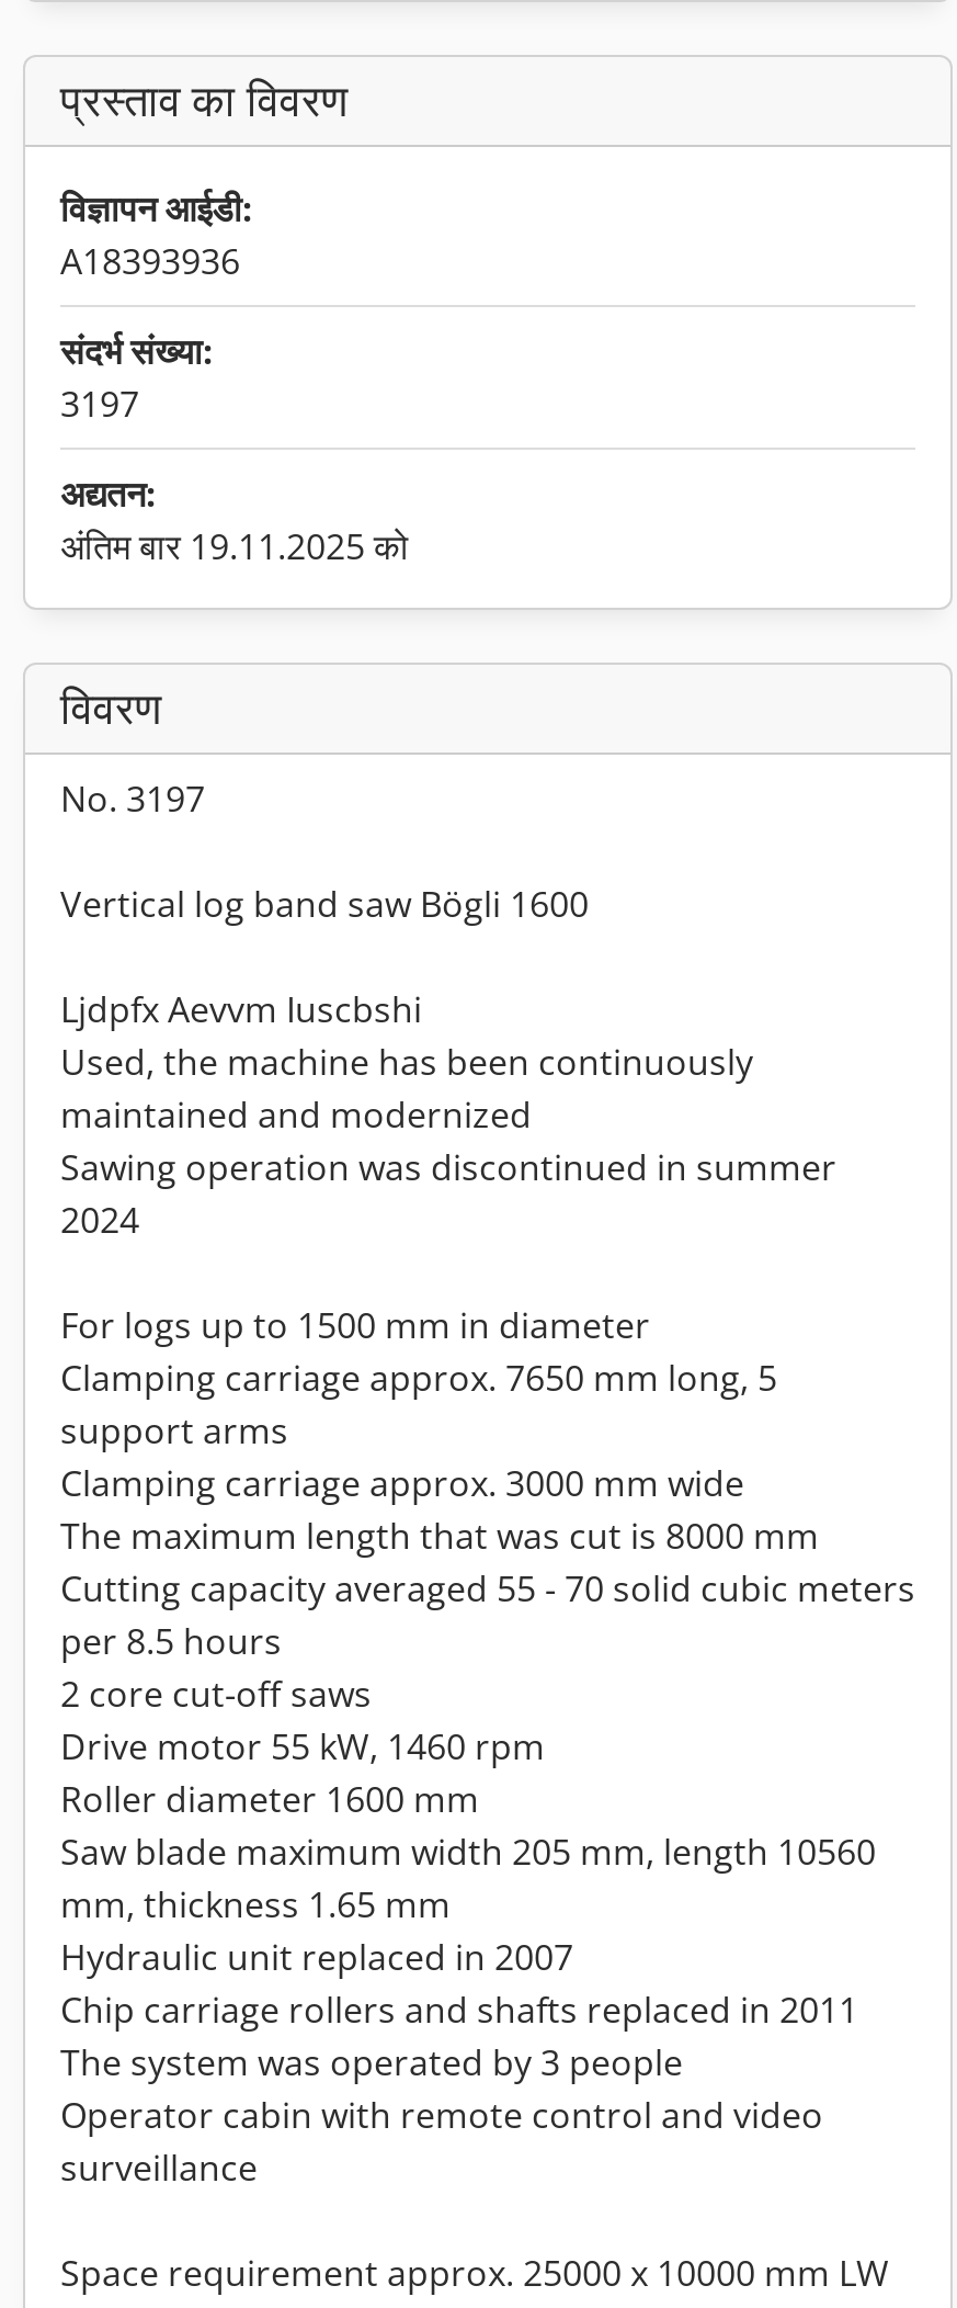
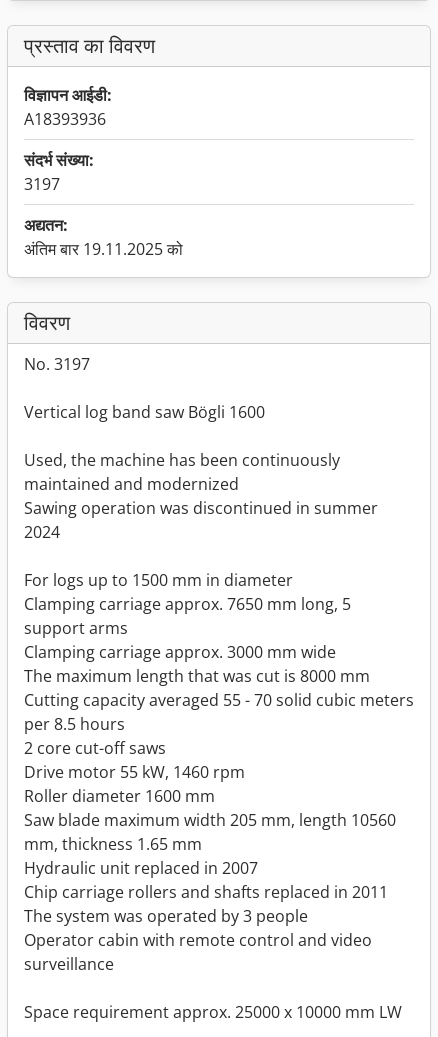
[60,985,422,1033] Ljdpfx Aevvm Iuscbshi -> none

